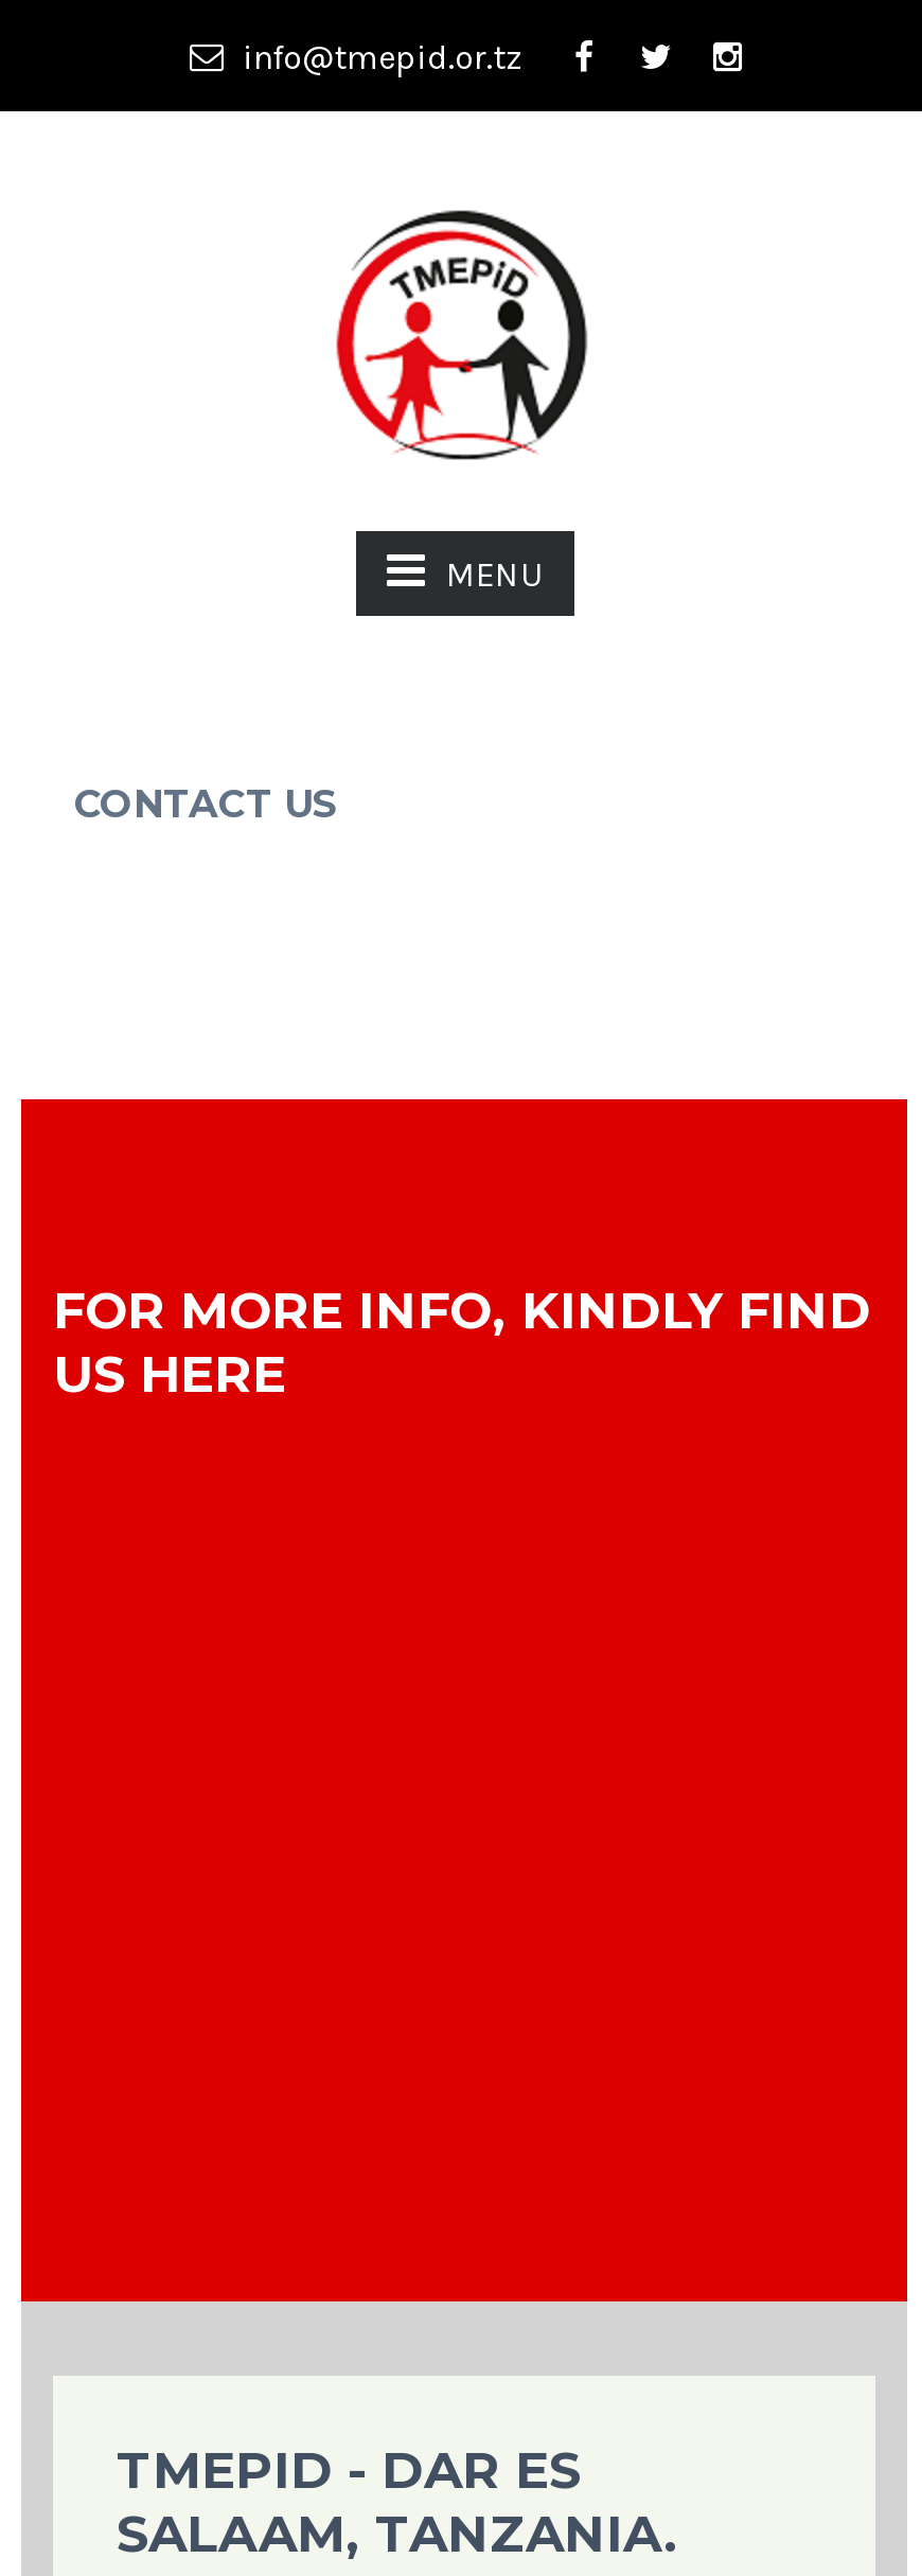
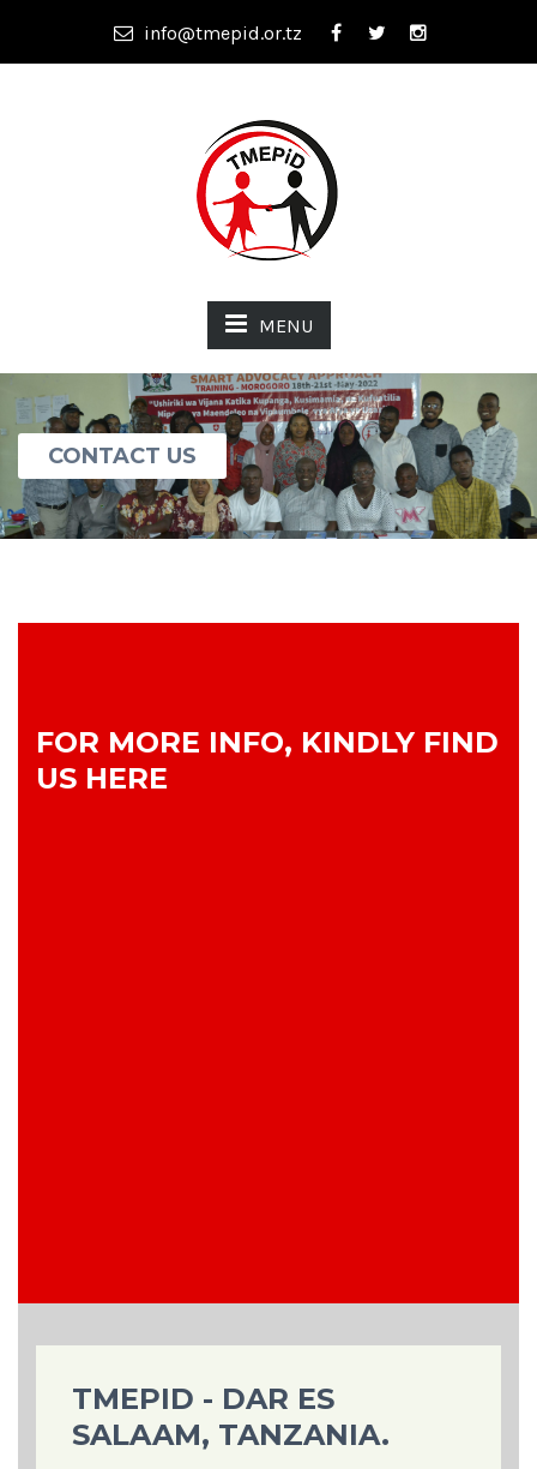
none -> [4,372,533,540] [image]

